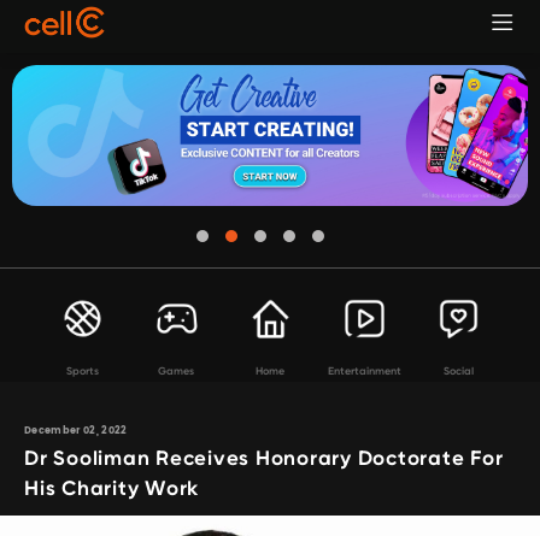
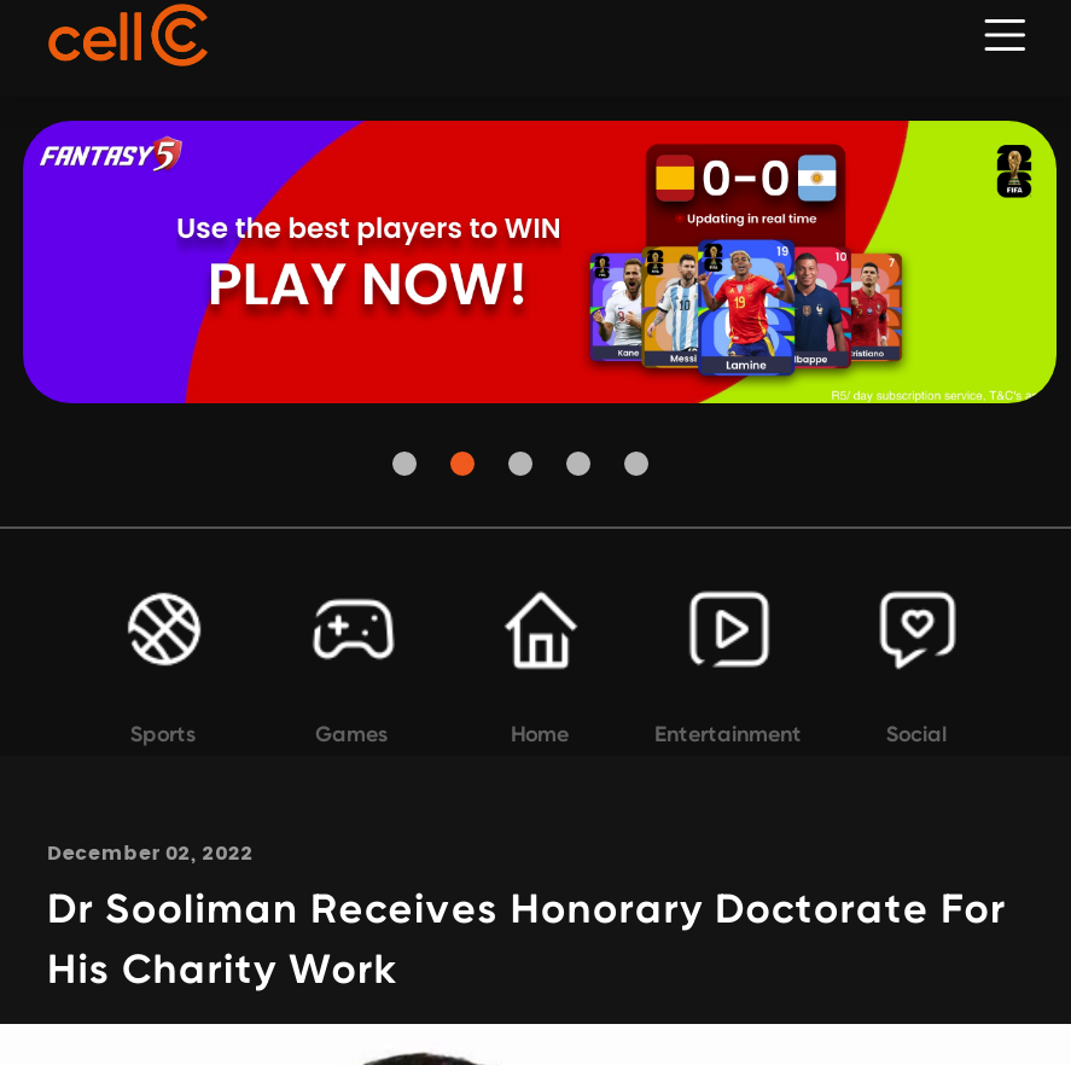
[11,64,529,207] [image] -> [21,118,1059,406] [image]

